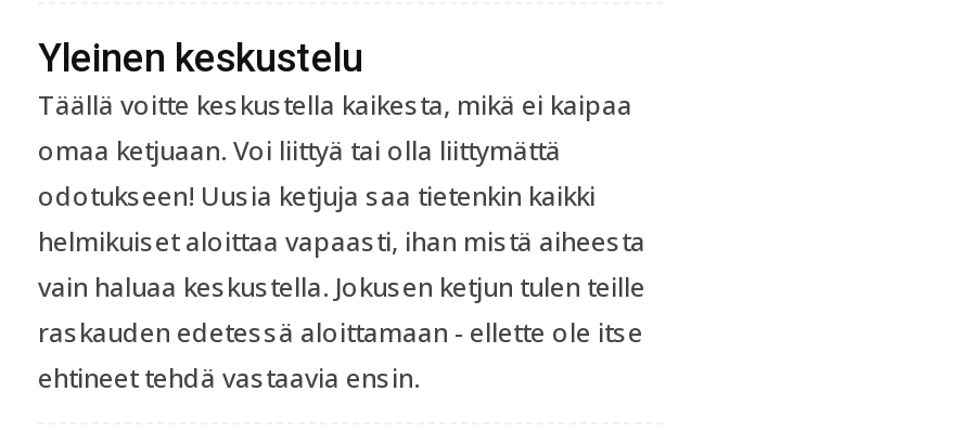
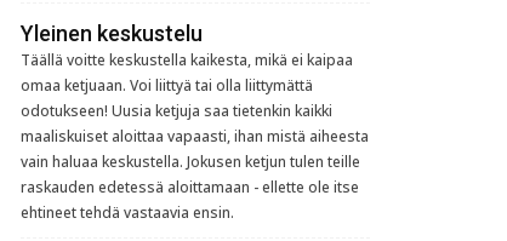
[38,223,645,260] helmikuiset aloittaa vapaasti, ihan mistä aiheesta -> [21,126,369,147] maaliskuiset aloittaa vapaasti, ihan mistä aiheesta

